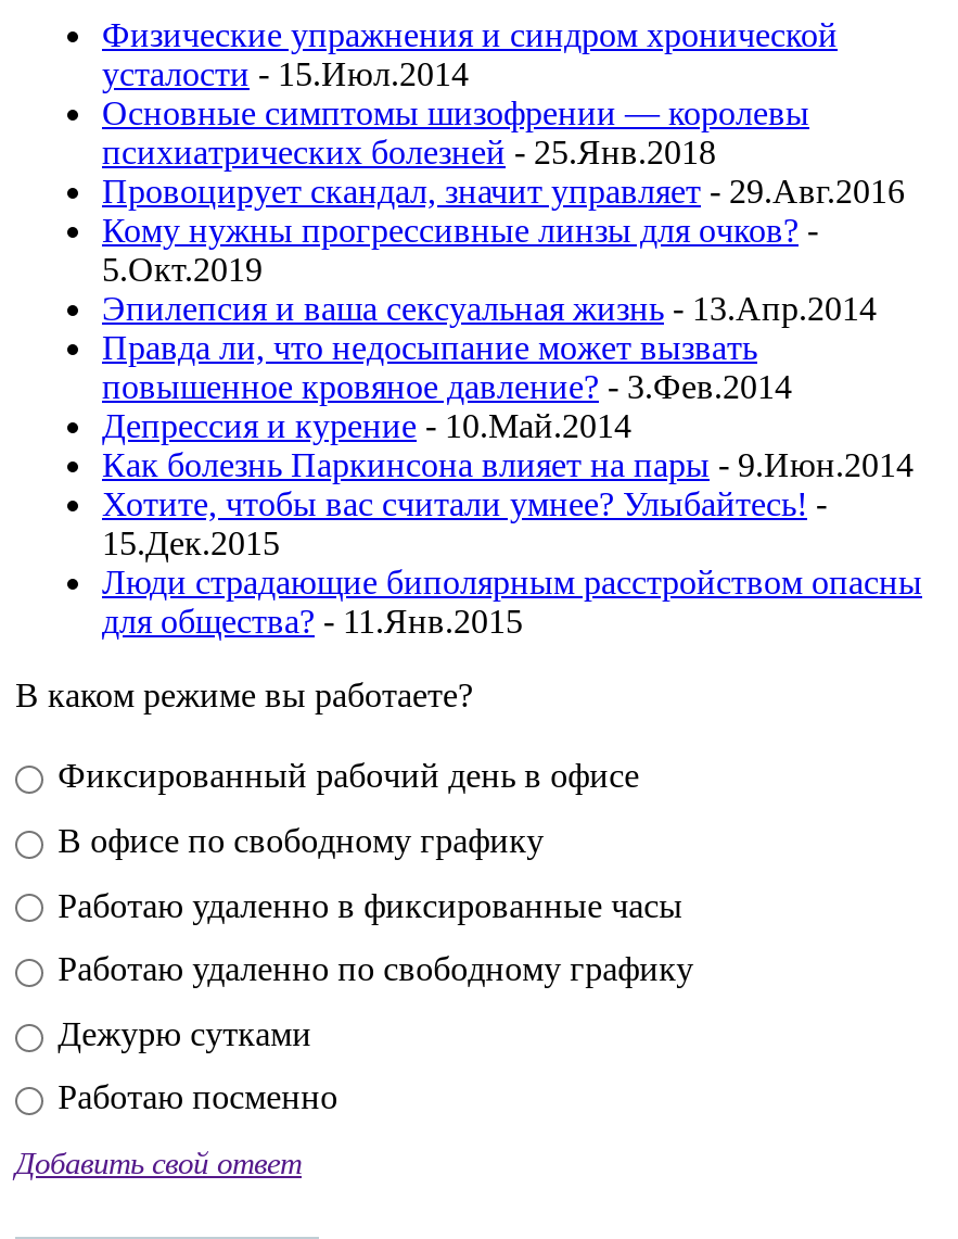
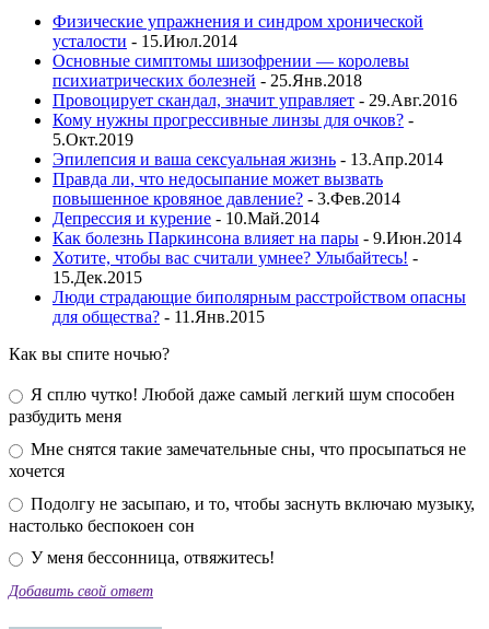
[15,677,694,1116] В каком режиме вы работаете? | Фиксированный рабочий день в офисе | В офисе по свободному графику | Работаю удаленно в фиксированные часы | Работаю удаленно по свободному графику | Дежурю сутками | Работаю посменно -> [9,345,474,567] Как вы спите ночью? | Я сплю чутко! Любой даже самый легкий шум способен | разбудить меня | Мне снятся такие замечательные сны, что просыпаться не | хочется | Подолгу не засыпаю, и то, чтобы заснуть включаю музыку, | настолько беспокоен сон | У меня бессонница, отвяжитесь!

